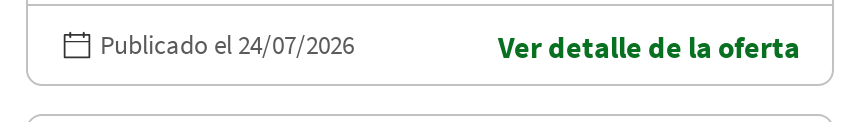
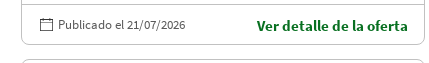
[100,27,354,61] Publicado el 24/07/2026 -> [58,16,185,33] Publicado el 21/07/2026

